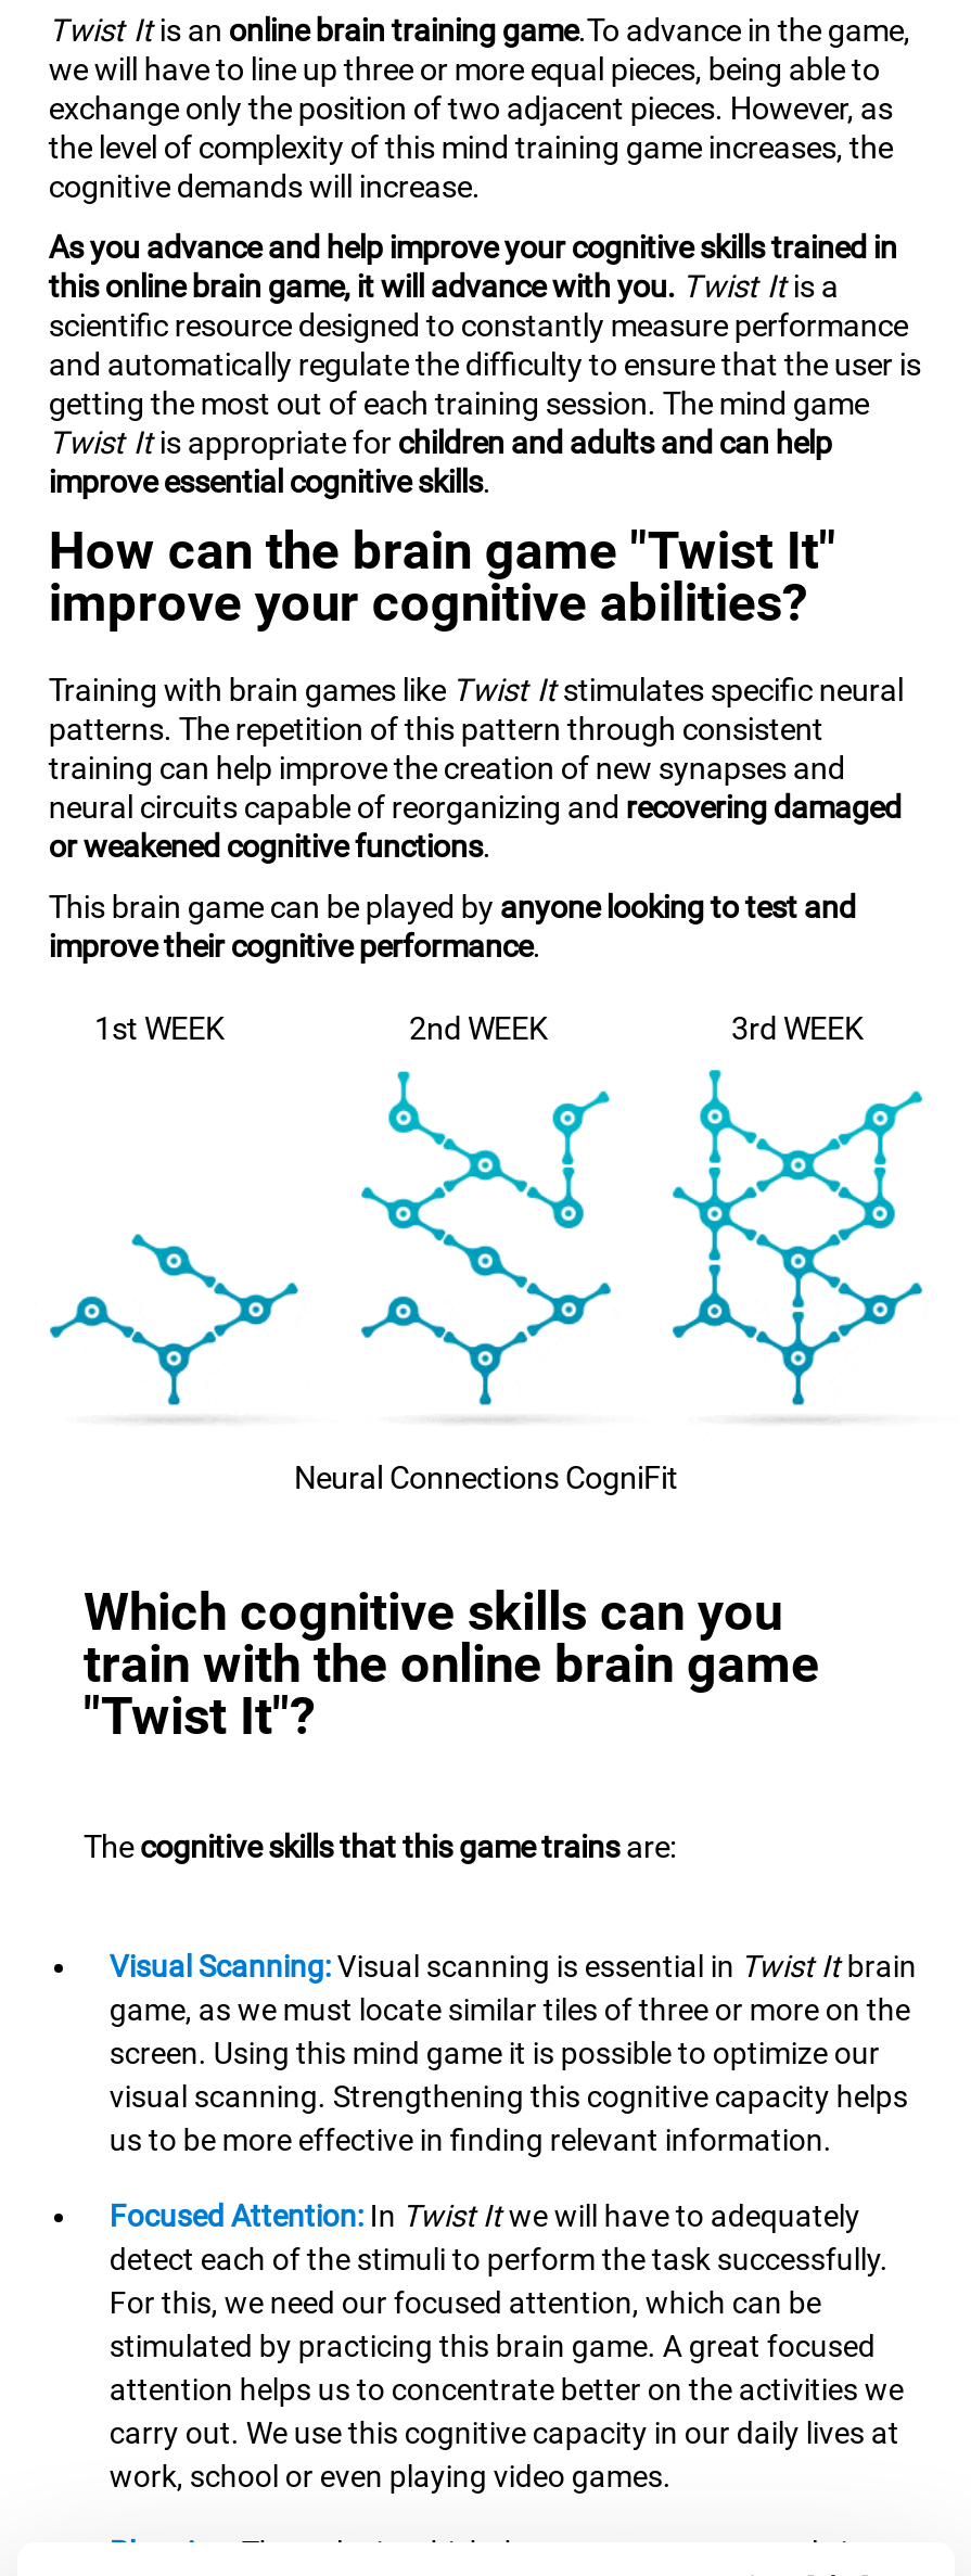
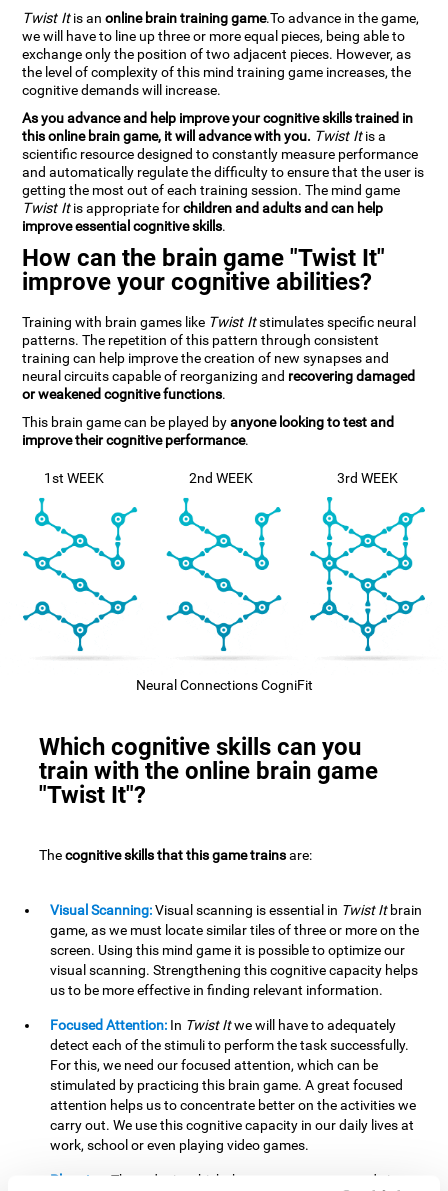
none -> [22,497,138,576] [image]

